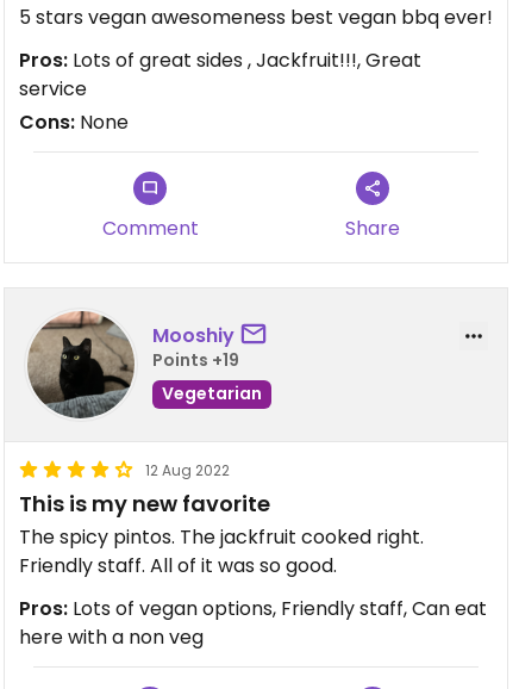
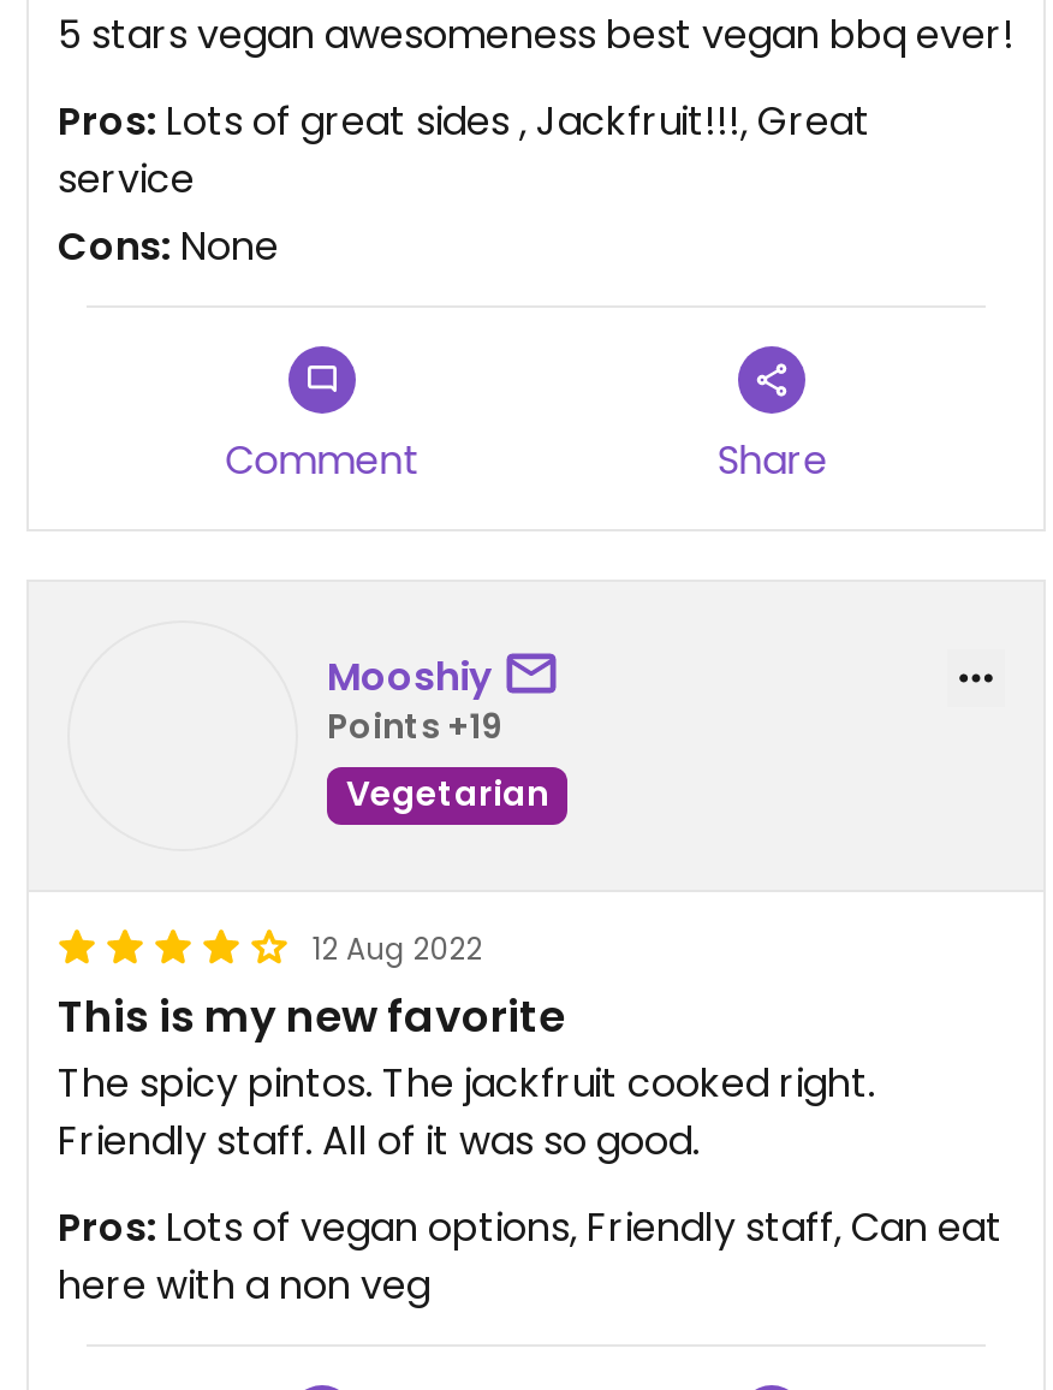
[26,310,136,420] [image] -> none

